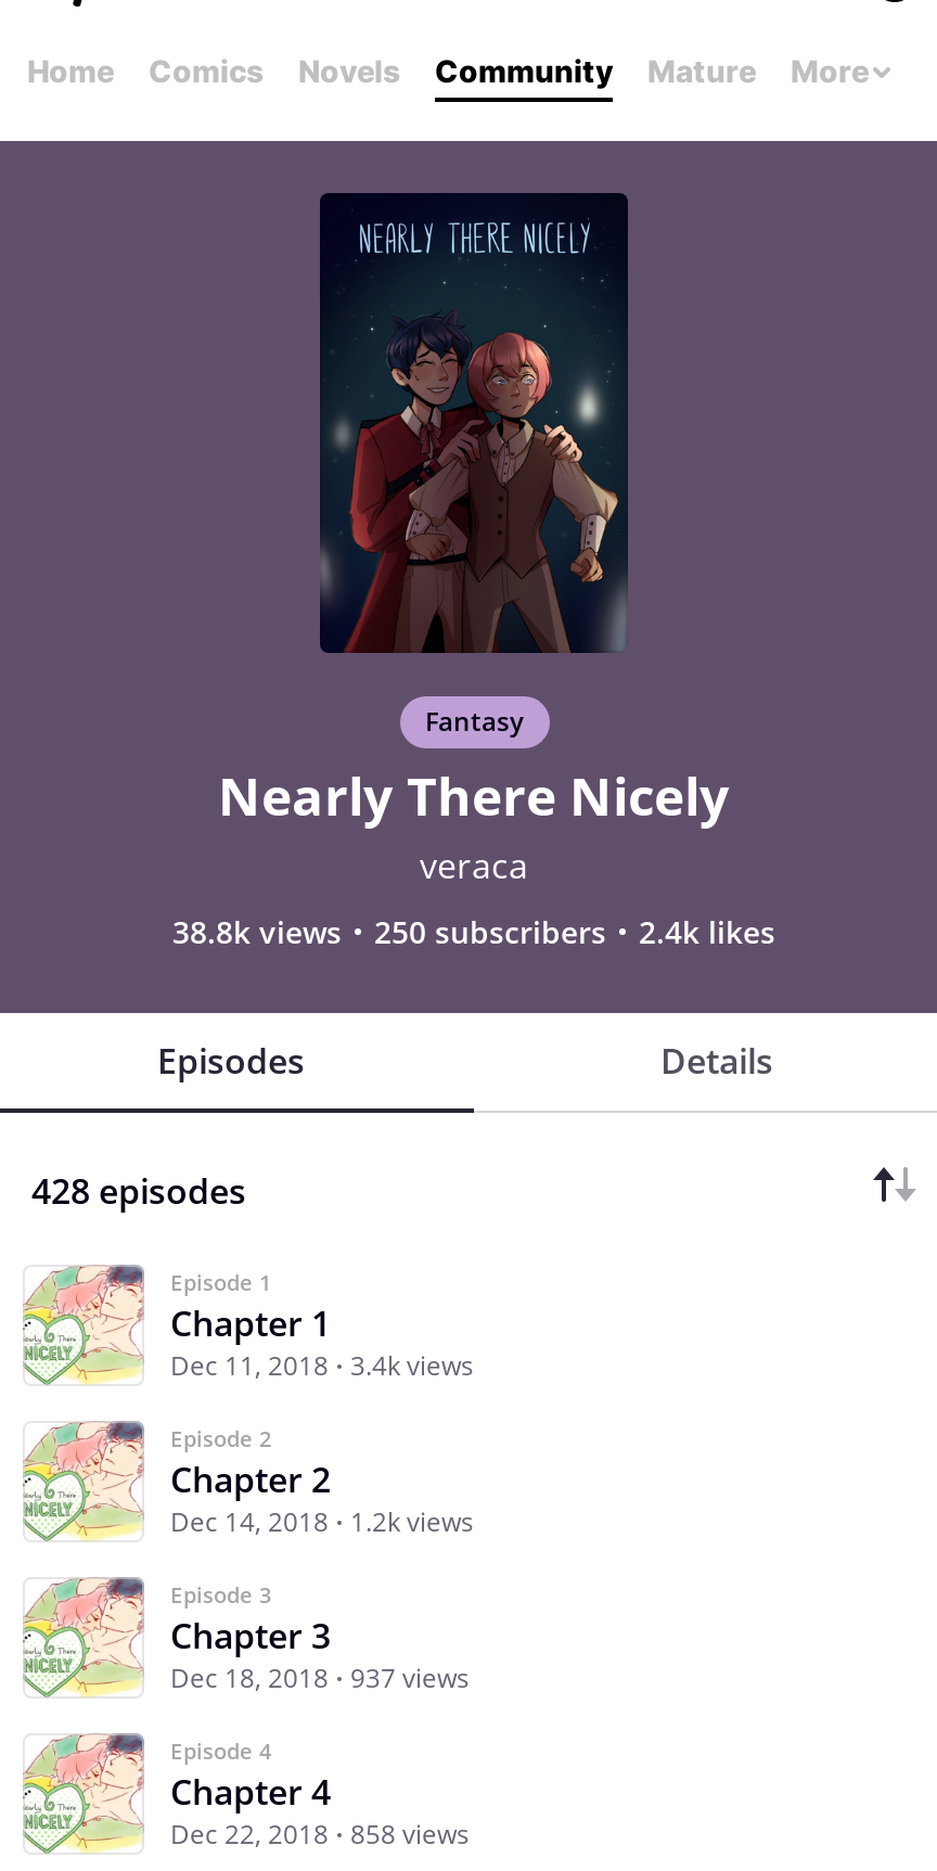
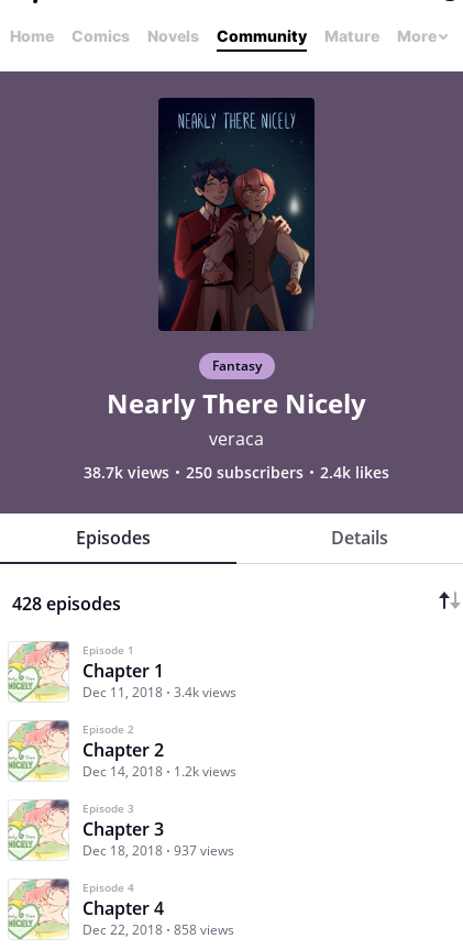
[172,911,775,952] 38.8k views 250 subscribers 2.4k likes -> [84,462,389,483] 38.7k views 250 subscribers 2.4k likes

